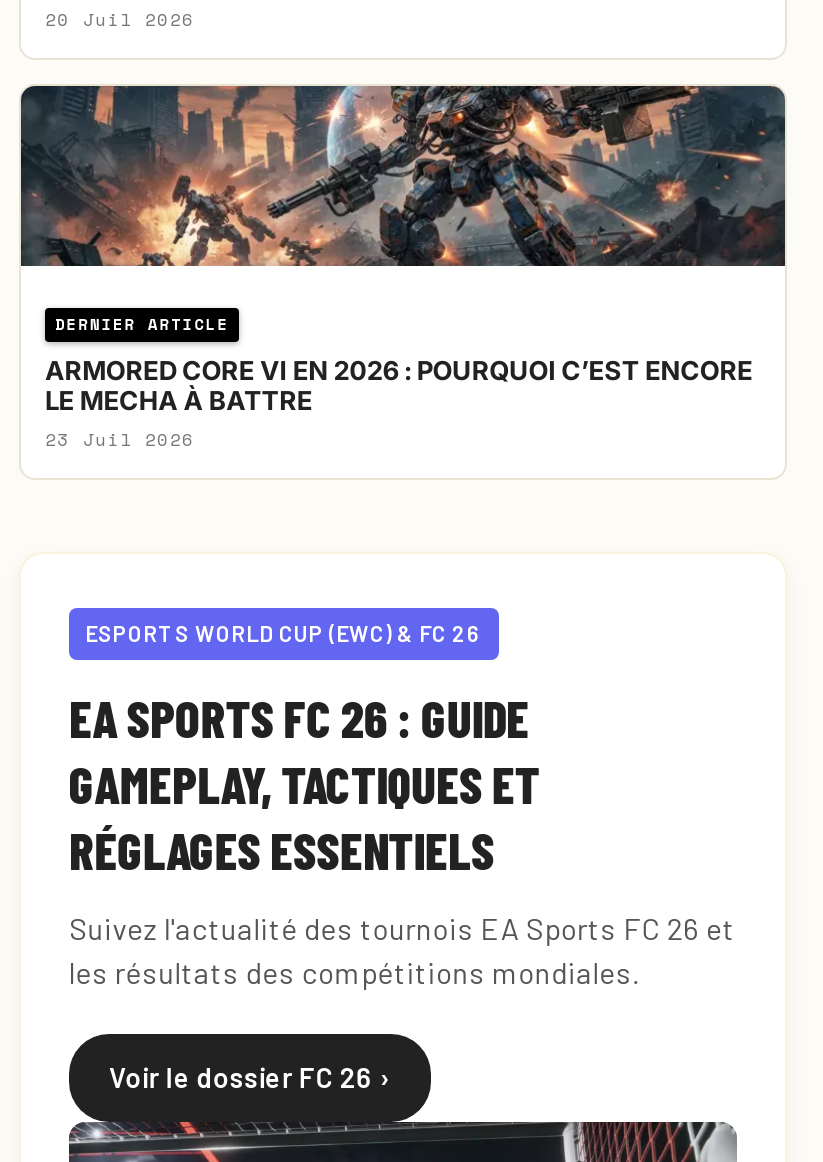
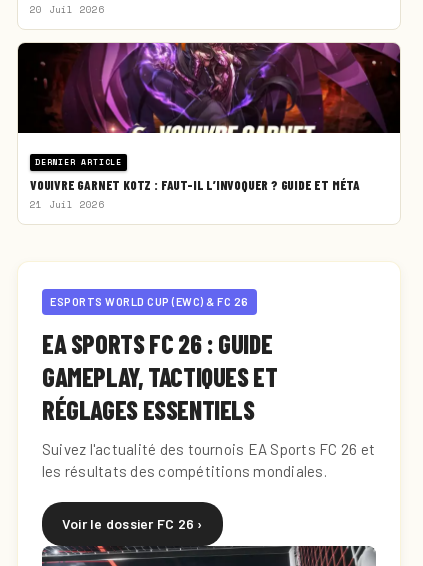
[21,84,787,268] [image] -> [19,42,401,134] [image]
[45,354,753,452] ARMORED CORE VI EN 2026 : POURQUOI C’EST ENCORE | LE MECHA À BATTRE | 23 Juil 2026 -> [30,177,360,211] VOUIVRE GARNET KOTZ : FAUT-IL L’INVOQUER ? GUIDE ET MÉTA | 21 Juil 2026

